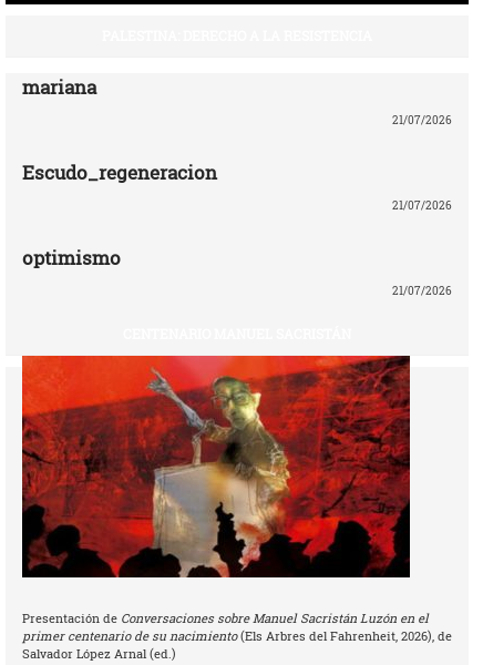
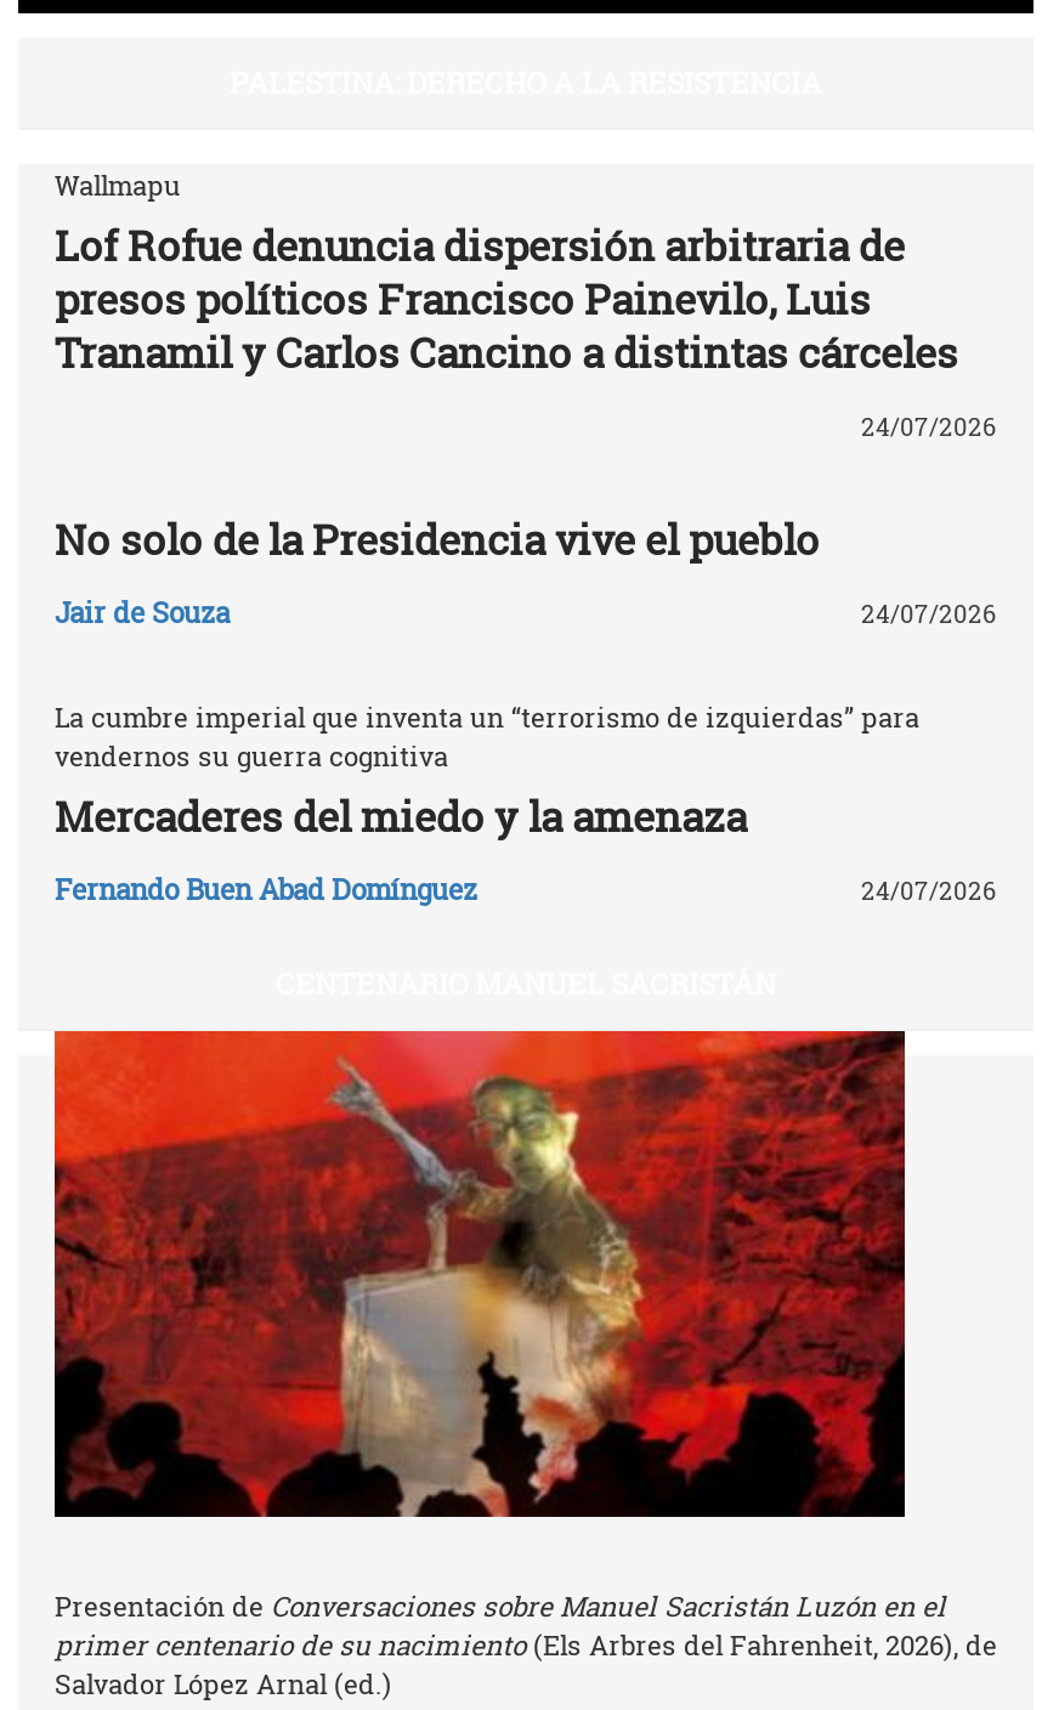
[22,74,96,99] mariana -> [55,167,958,381] Wallmapu | Lof Rofue denuncia dispersión arbitraria de | presos políticos Francisco Painevilo, Luis | Tranamil y Carlos Cancino a distintas cárceles
[392,113,452,128] 21/07/2026 -> [861,411,997,443] 24/07/2026
[22,159,217,185] Escudo_regeneracion -> [55,512,820,568] No solo de la Presidencia vive el pueblo
[392,199,452,213] 21/07/2026 -> [55,593,997,630] Jair de Souza | 24/07/2026
[22,245,121,270] optimismo -> [55,699,919,845] La cumbre imperial que inventa un “terrorismo de izquierdas” para | vendernos su guerra cognitiva | Mercaderes del miedo y la amenaza
[392,284,452,298] 21/07/2026 -> [55,870,997,906] Fernando Buen Abad Domínguez | 24/07/2026

